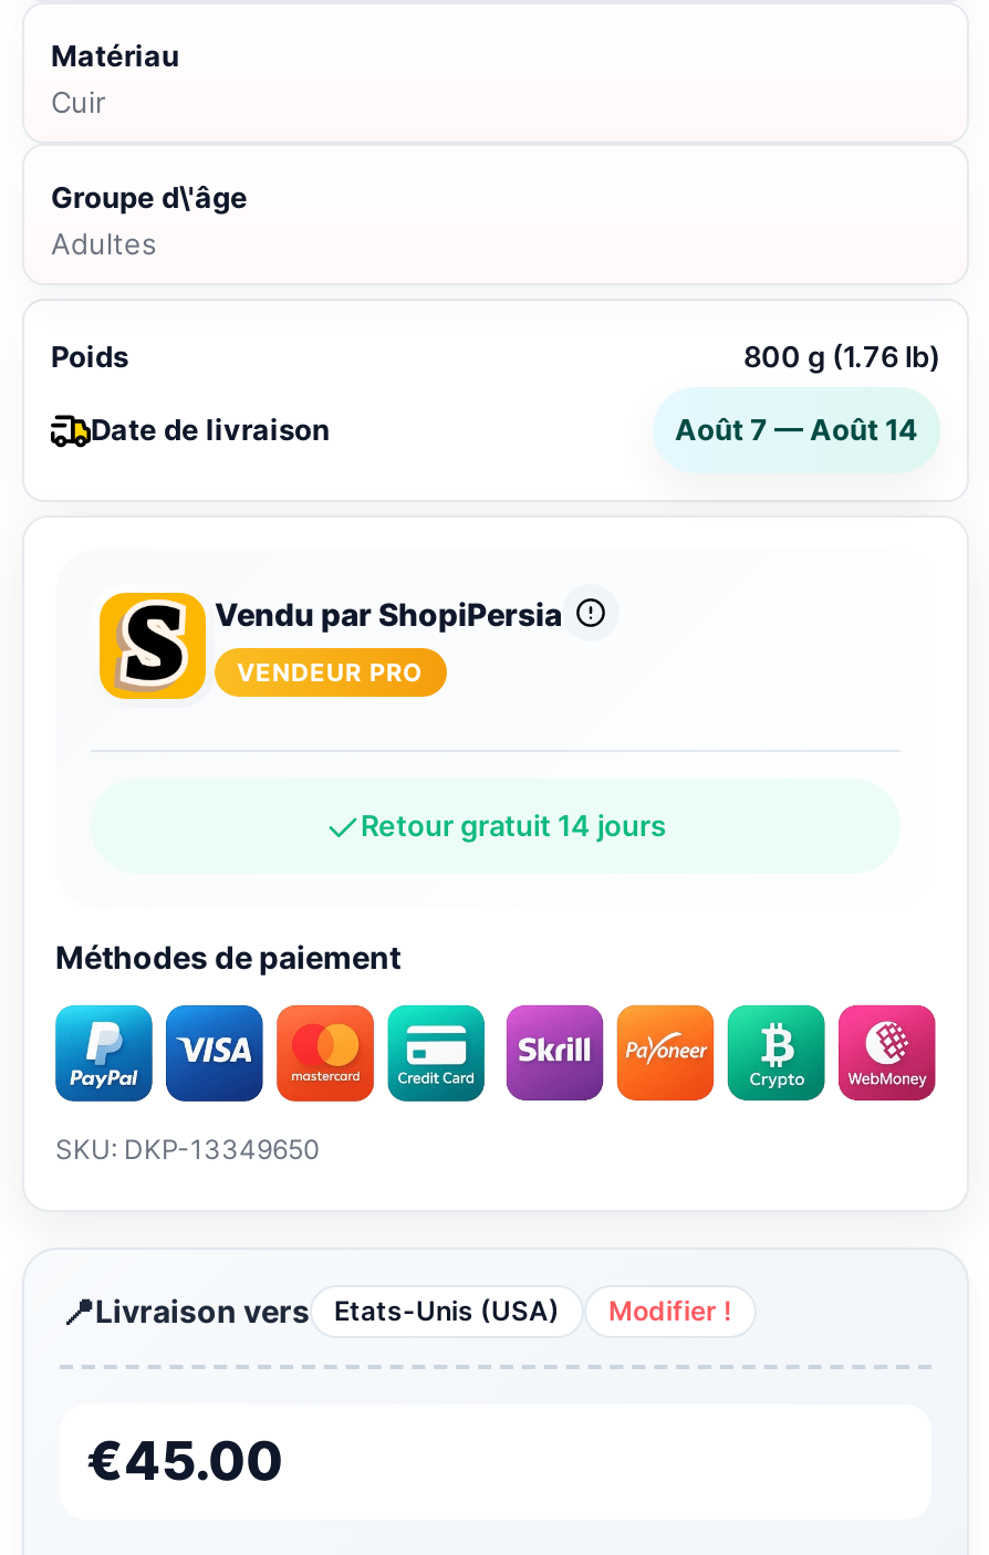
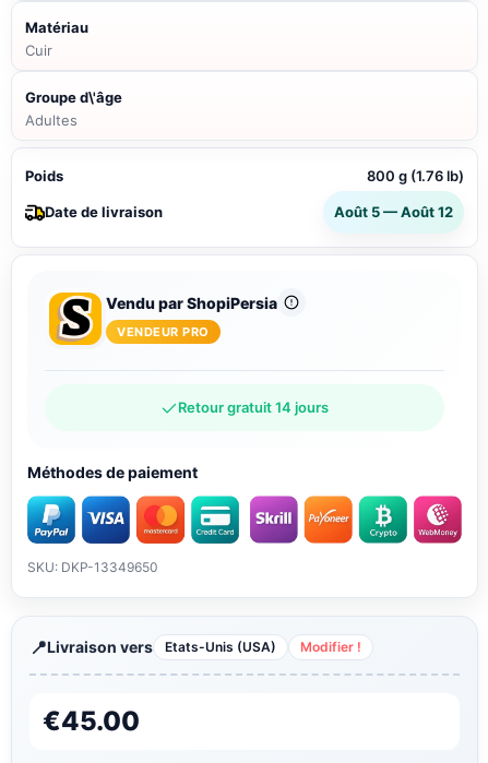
[675,412,918,448] Août 7 — Août 14 -> [334,203,453,221] Août 5 — Août 12

